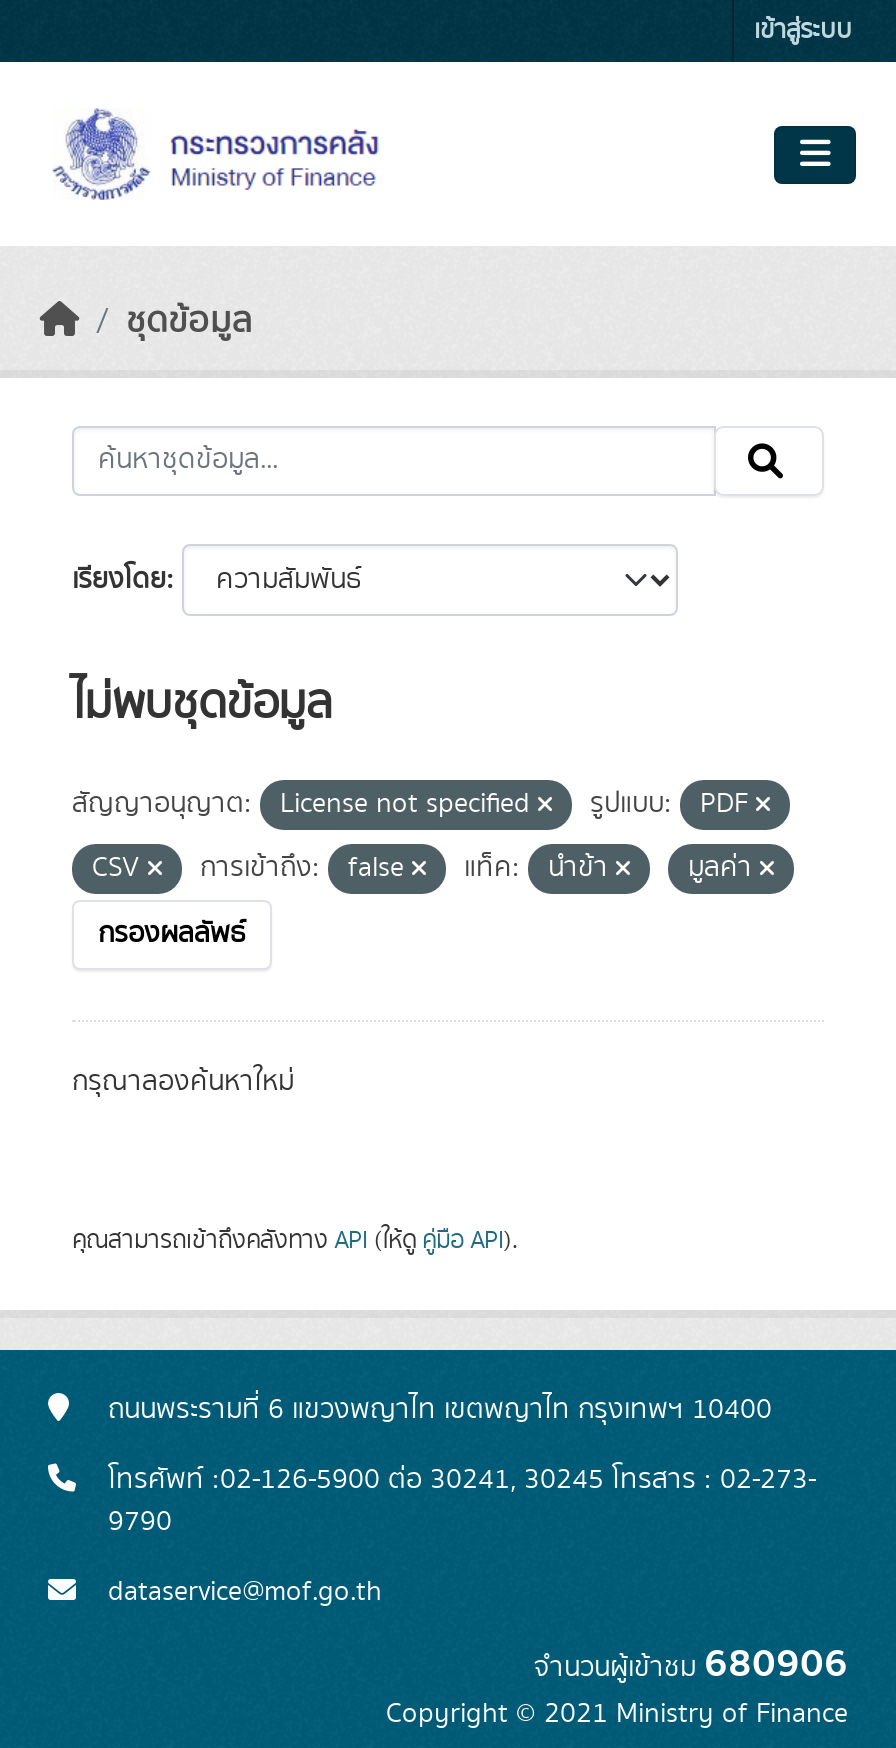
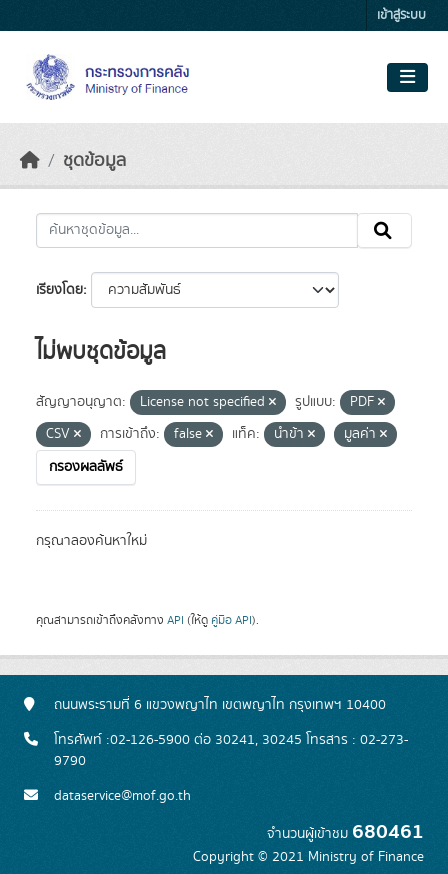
[534,1632,848,1696] จำนวนผู้เข้าชม680906 -> [267,816,424,848] จำนวนผู้เข้าชม680461

